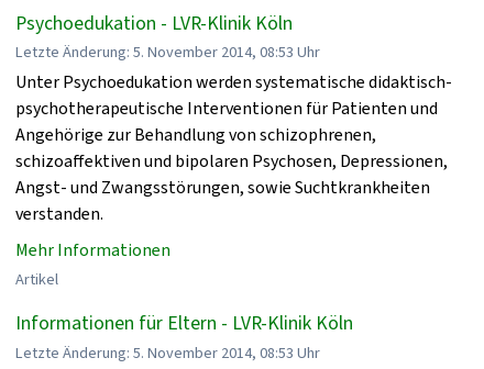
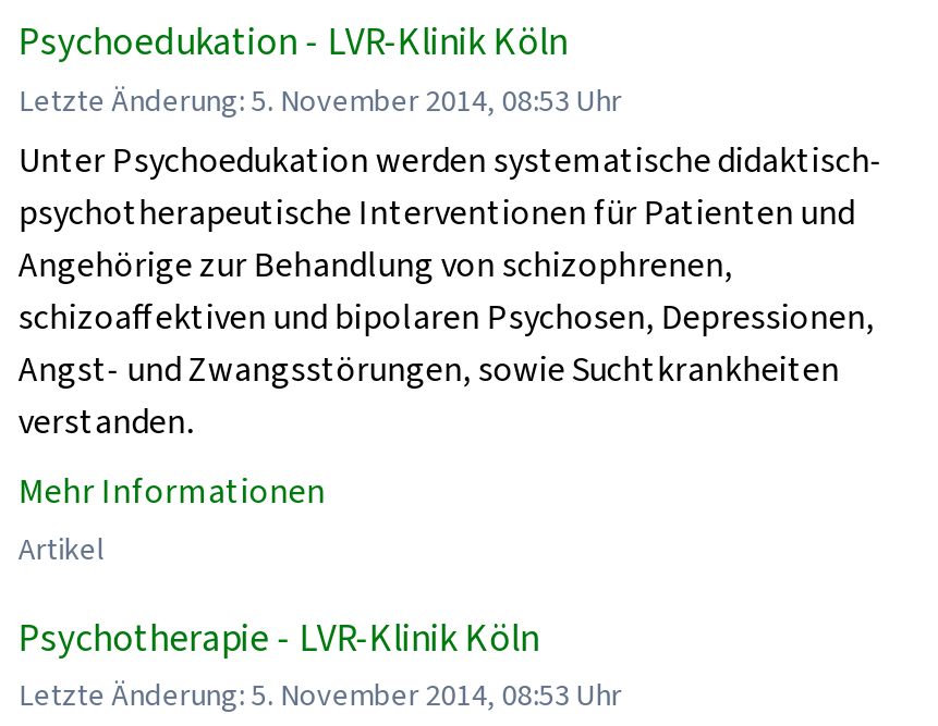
[16,310,354,336] Informationen für Eltern - LVR-Klinik Köln -> [18,611,539,664] Psychotherapie - LVR-Klinik Köln

